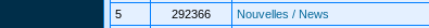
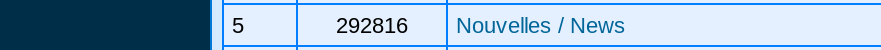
[172,8,329,20] 292366 Nouvelles / News -> [336,13,626,37] 292816 Nouvelles / News

